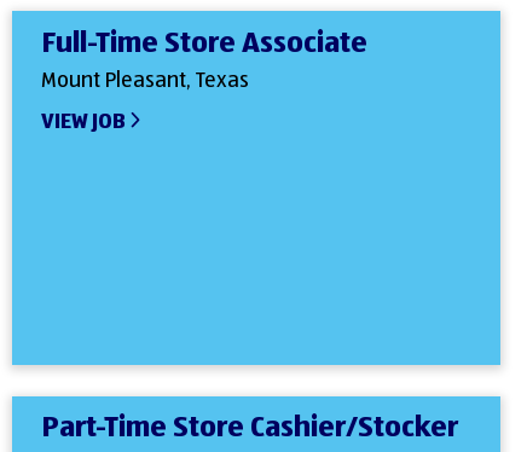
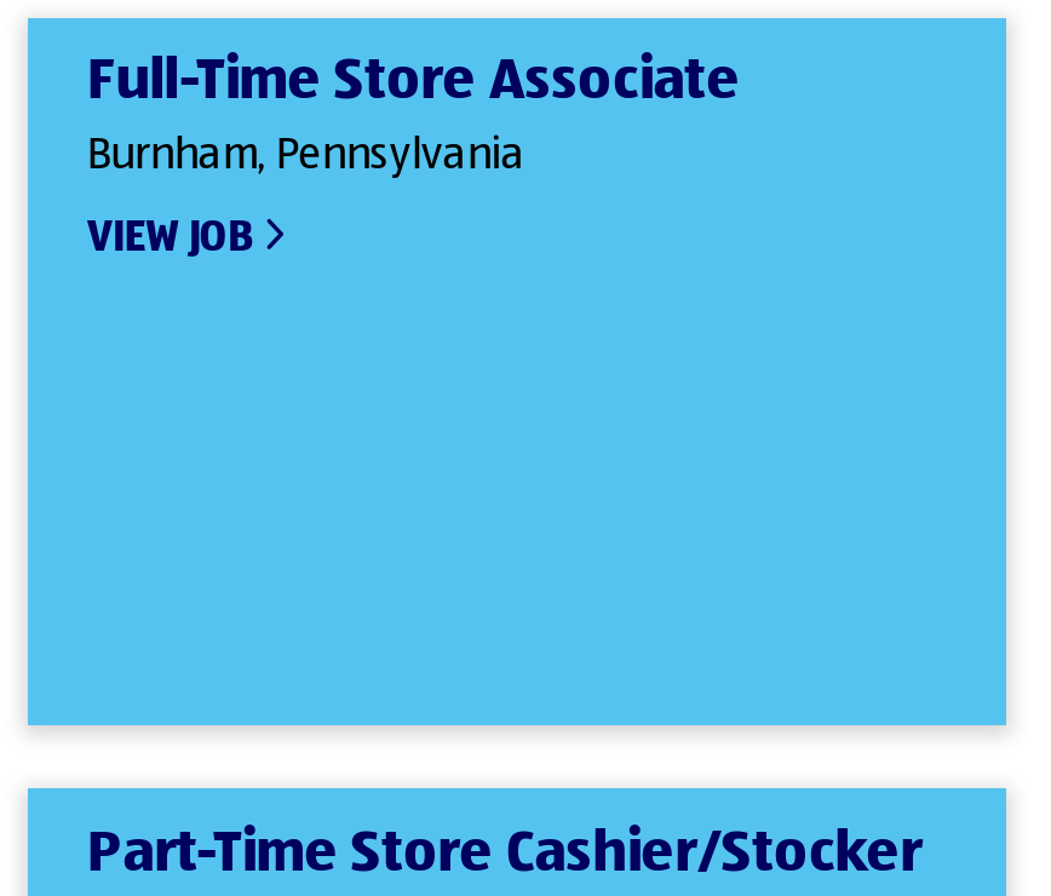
[42,70,249,92] Mount Pleasant, Texas -> [87,135,525,179] Burnham, Pennsylvania

